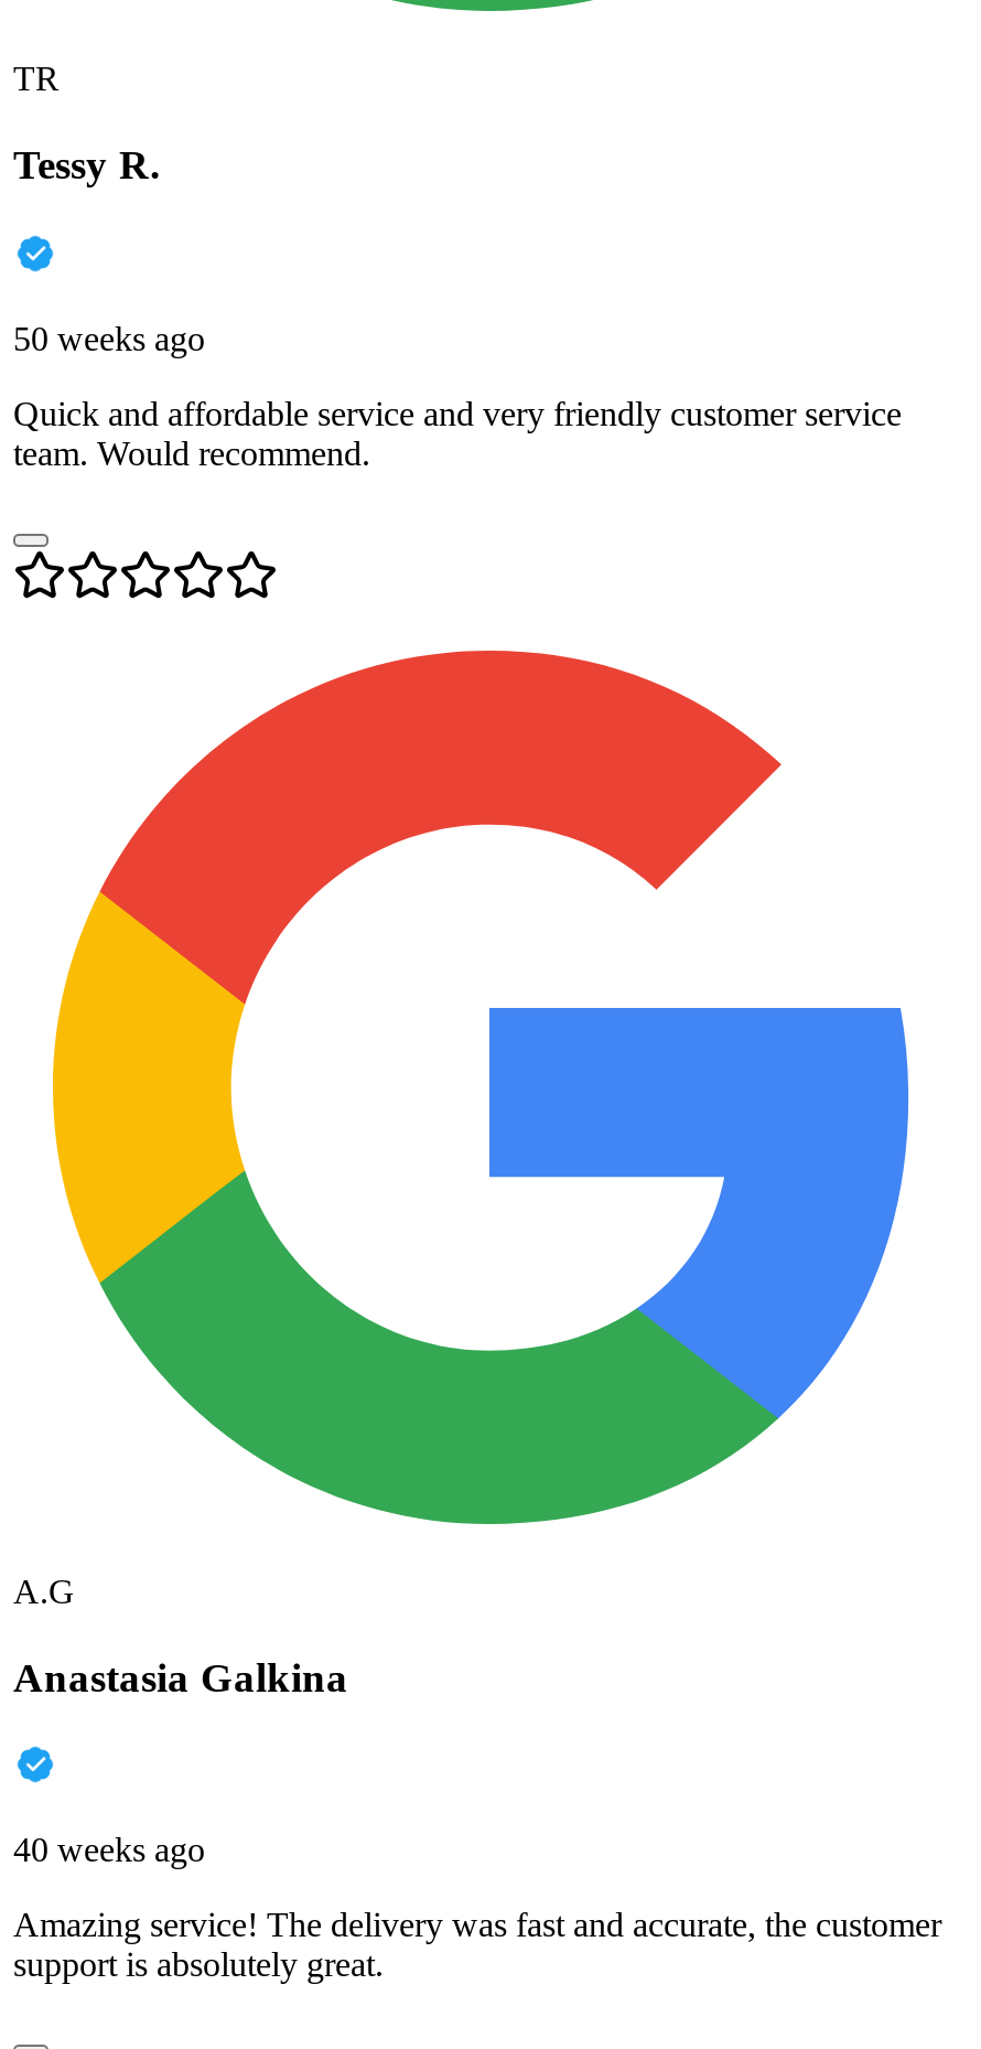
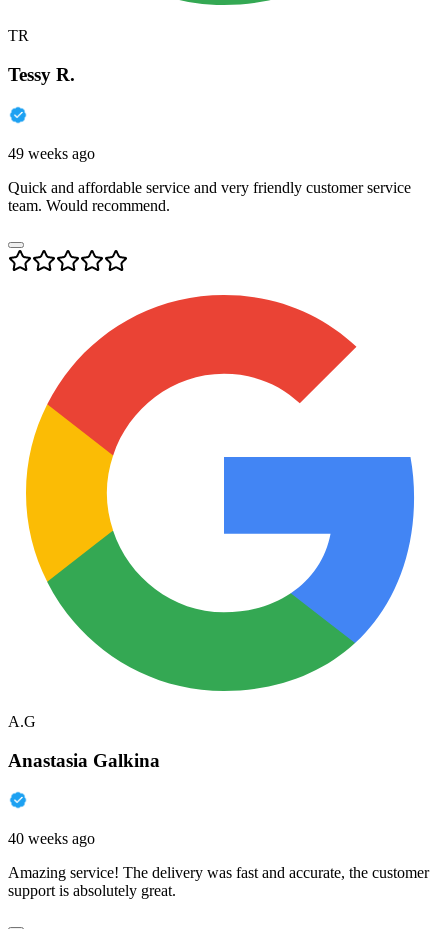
[13,320,205,357] 50 weeks ago -> [8,145,95,162] 49 weeks ago

